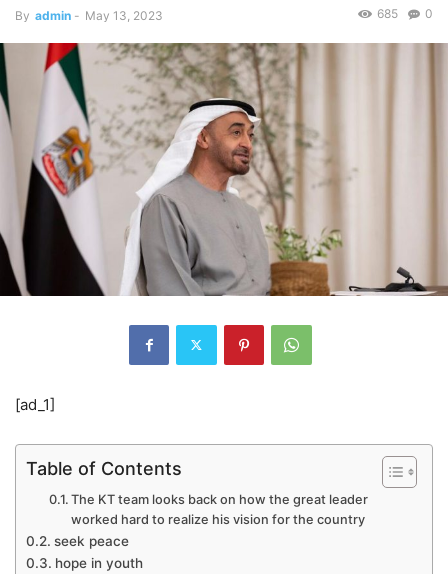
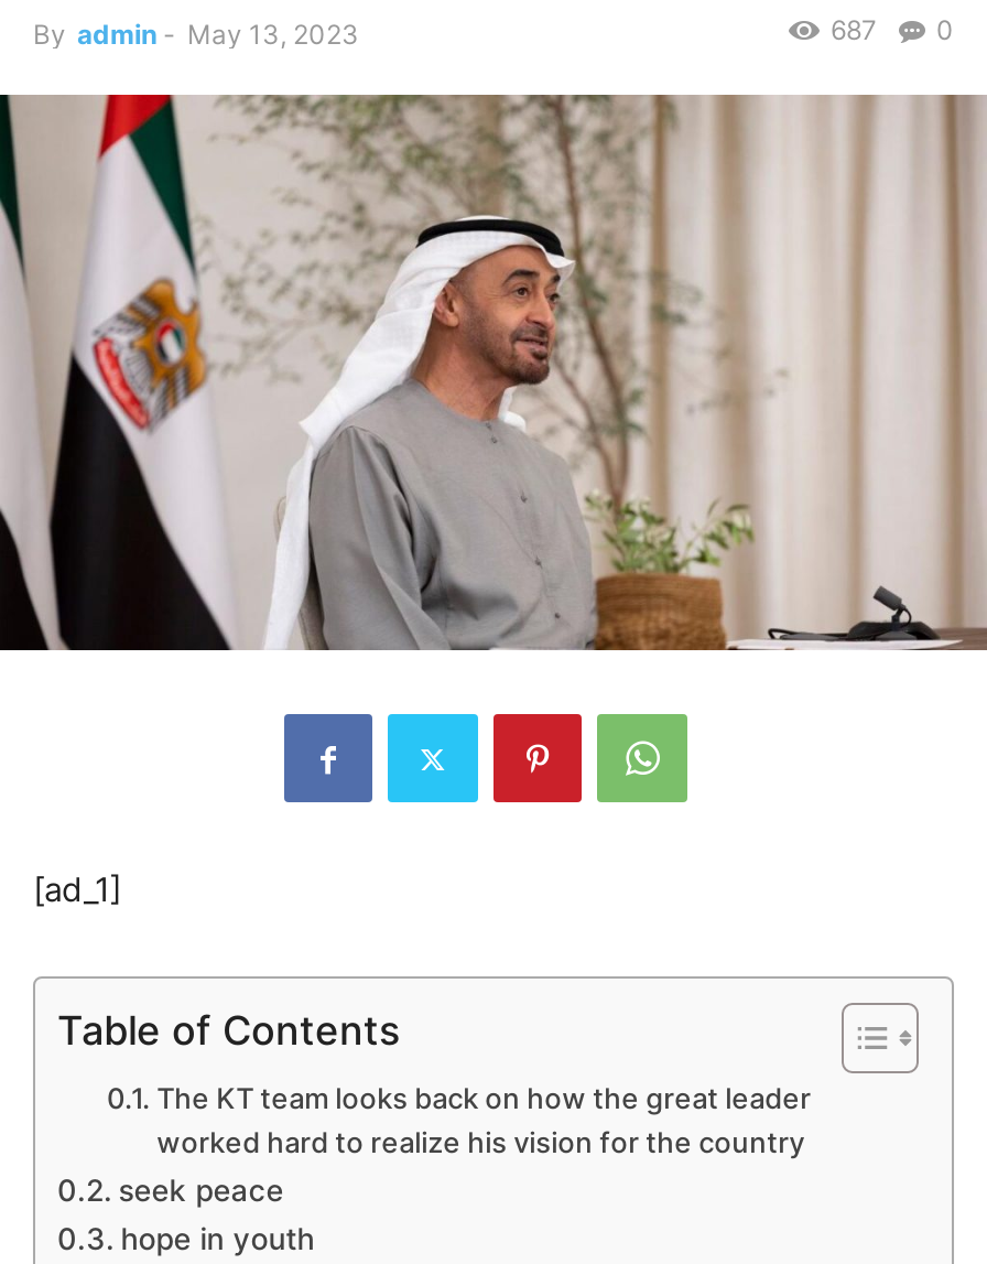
[377,6,433,21] 685 0 -> [831,13,954,46] 687 0

